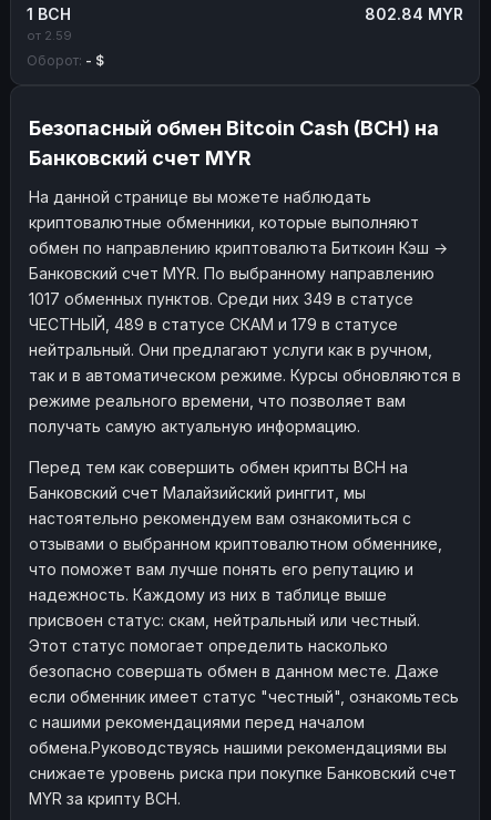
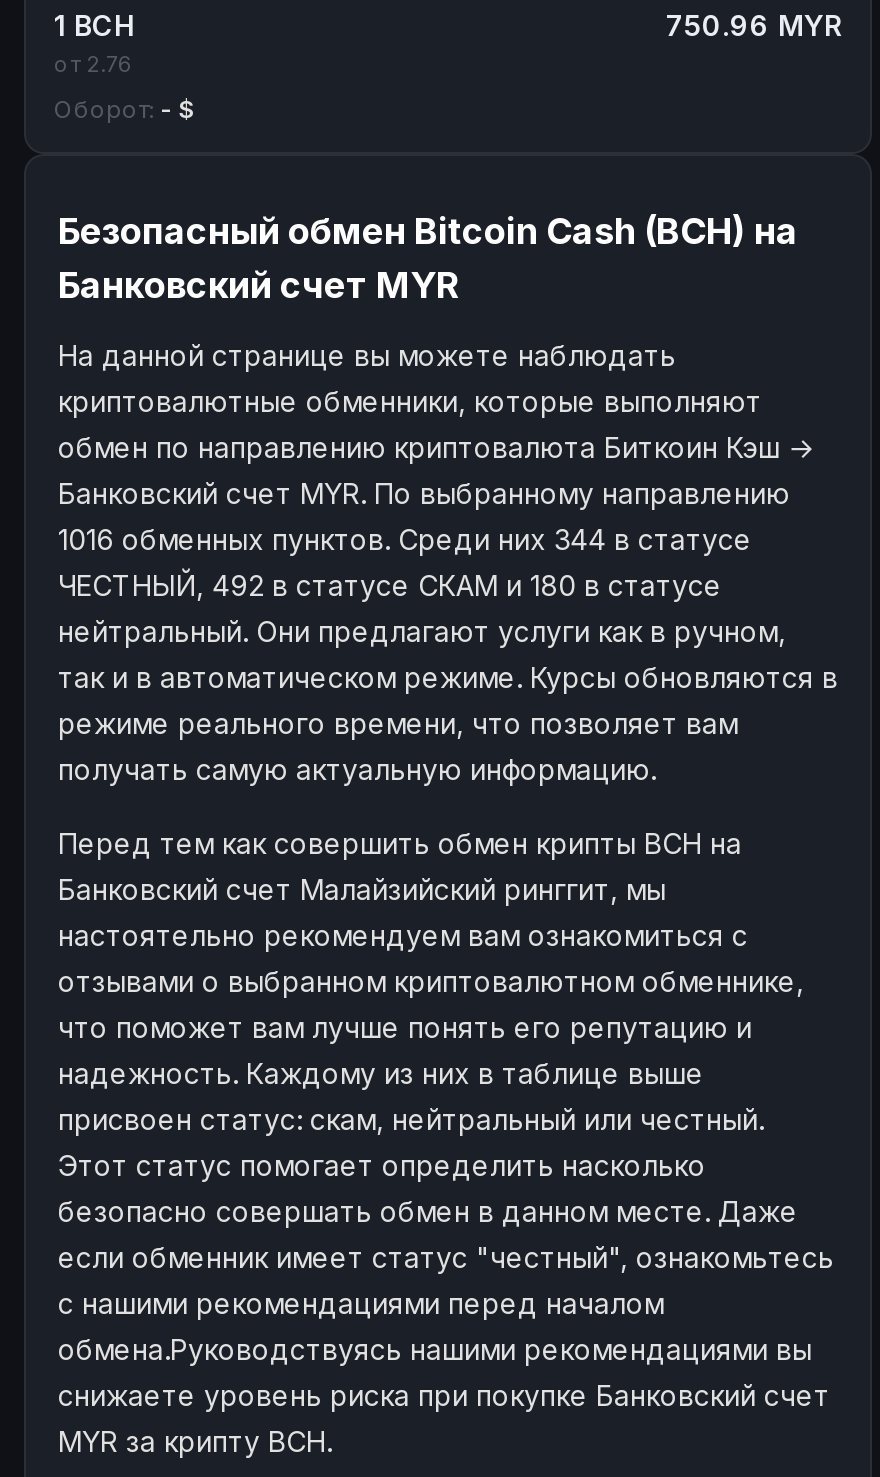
[365,4,463,23] 802.84 MYR -> [666,7,842,41] 750.96 MYR
[27,27,72,43] от 2.59 -> [54,49,134,77] от 2.76
[29,289,413,307] 1017 обменных пунктов. Среди них 349 в статусе -> [58,521,752,555] 1016 обменных пунктов. Среди них 344 в статусе
[29,314,398,333] ЧЕСТНЫЙ, 489 в статусе СКАМ и 179 в статусе -> [58,567,722,601] ЧЕСТНЫЙ, 492 в статусе СКАМ и 180 в статусе

